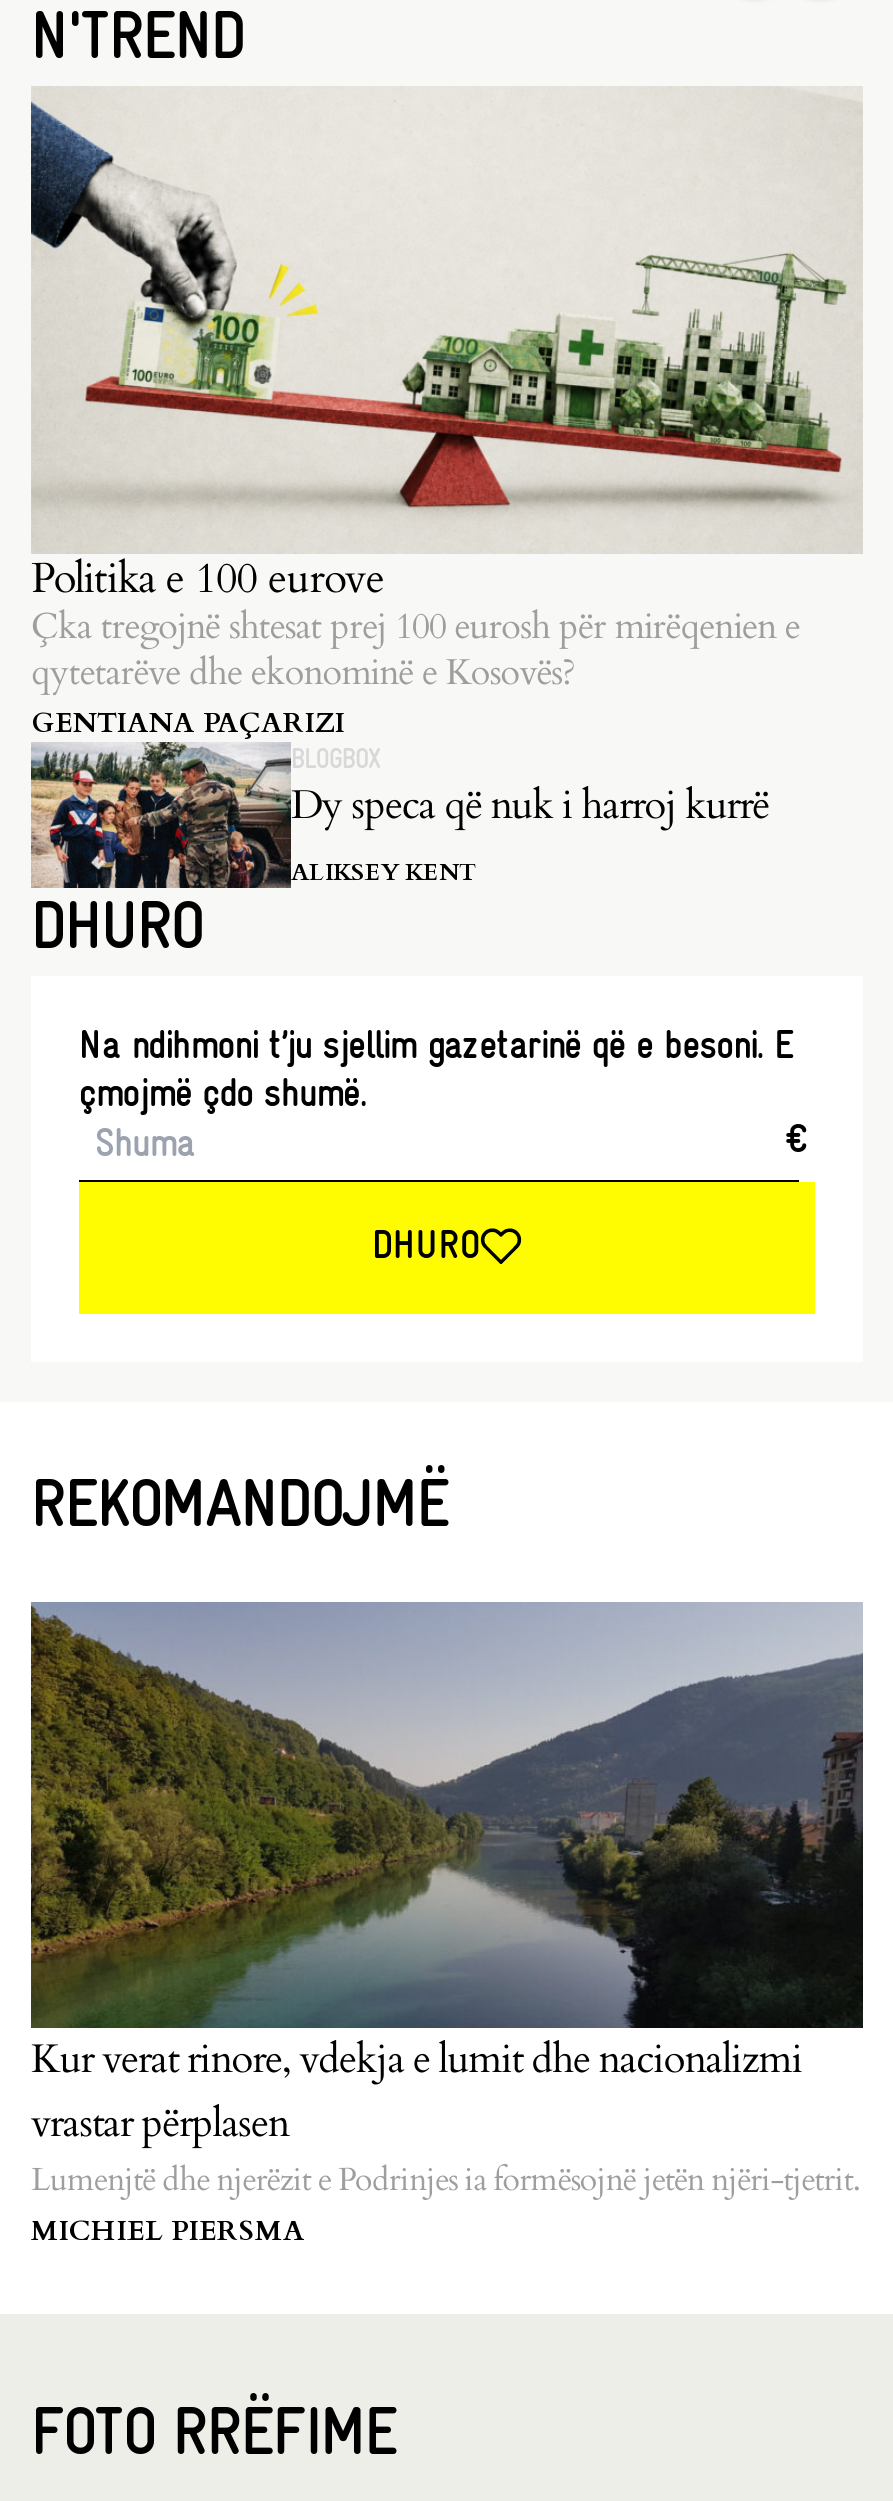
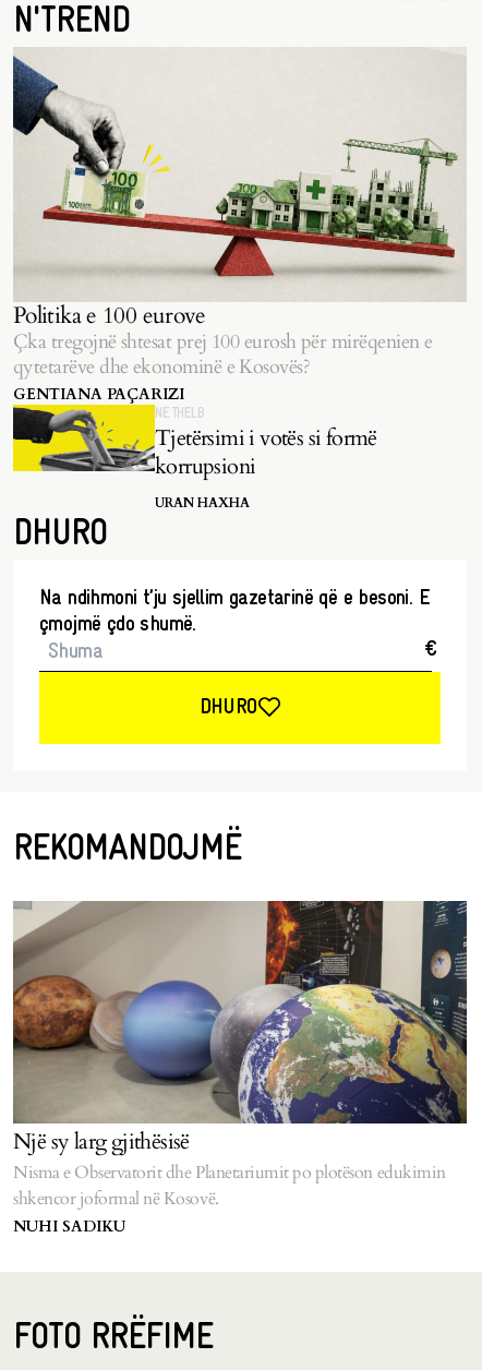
[29,746,769,890] [image] | BLOGBOX | Dy speca që nuk i harroj kurrë | ALIKSEY KENT -> [12,406,377,512] [image] | NË THELB | Tjetërsimi i votës si formë | korrupsioni | URAN HAXHA
moved [31,897,795,1545] -> [13,516,430,870]: DHURO | Na ndihmoni t’ju sjellim gazetarinë që e besoni. E | çmojmë çdo shumë. | DHURO | REKOMANDOJMË
[31,1602,863,2250] [image] | Kur verat rinore, vdekja e lumit dhe nacionalizmi | vrastar përplasen | Lumenjtë dhe njerëzit e Podrinjes ia formësojnë jetën njëri-tjetrit. | MICHIEL PIERSMA -> [13,900,468,1236] [image] | Një sy larg gjithësisë | Nisma e Observatorit dhe Planetariumit po plotëson edukimin | shkencor joformal në Kosovë. | NUHI SADIKU

